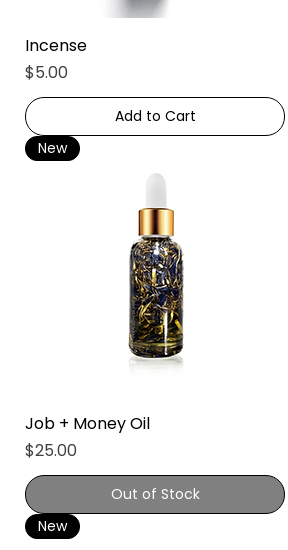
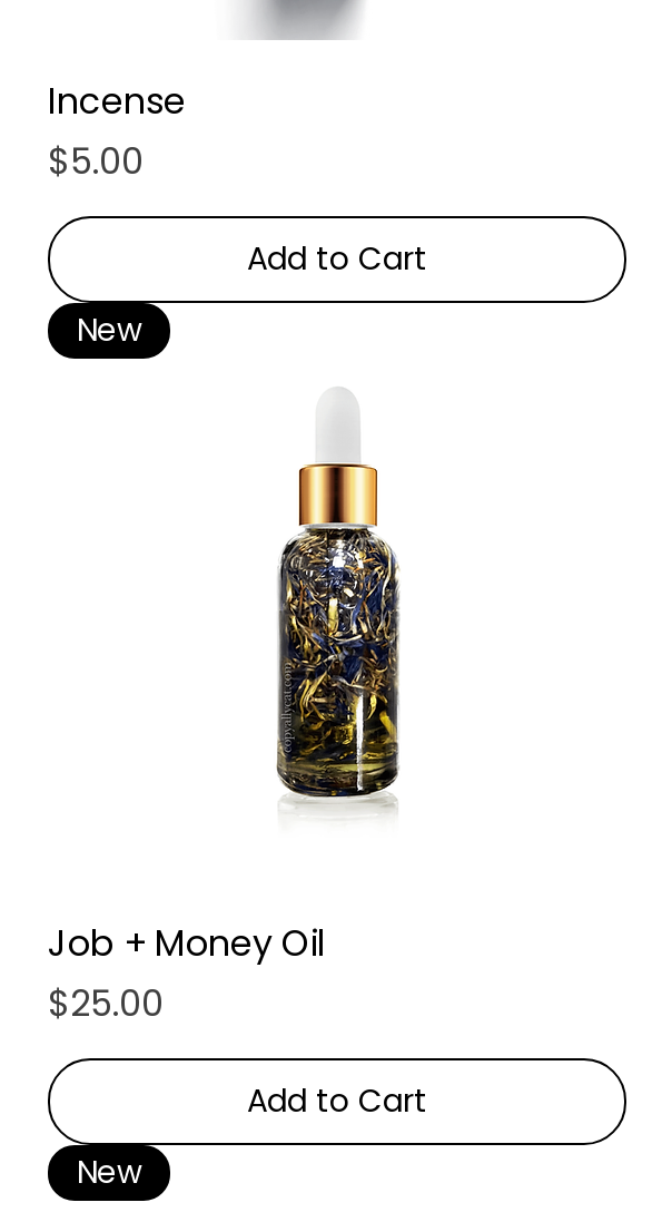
[110,484,199,504] Out of Stock -> [247,1078,427,1123] Add to Cart

